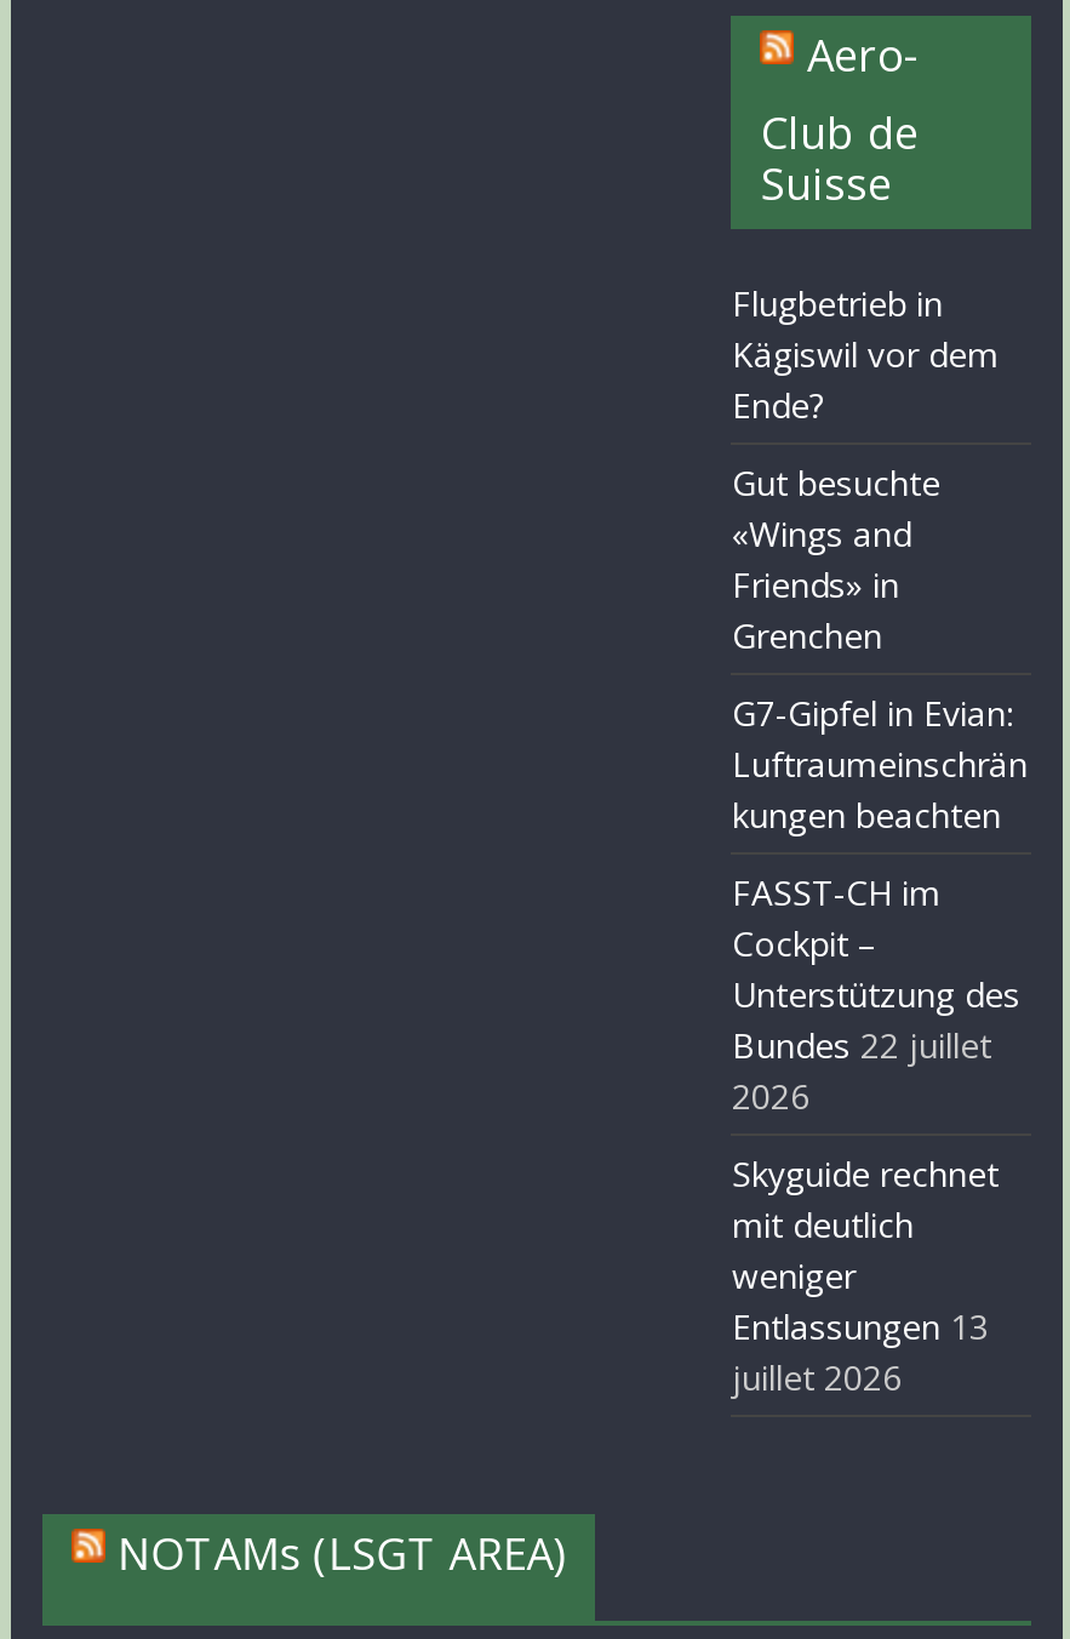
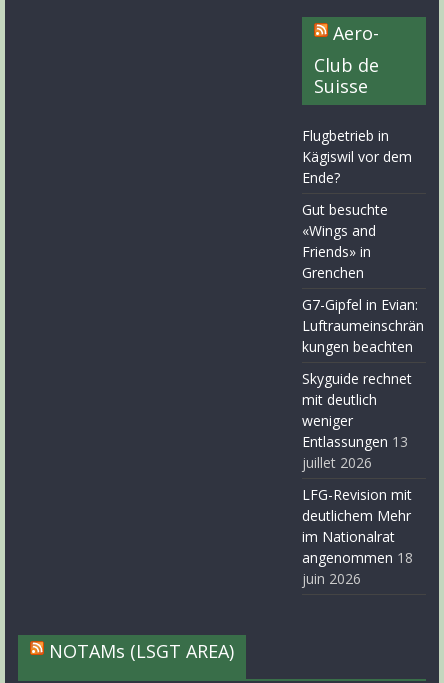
[732,869,1020,1119] FASST-CH im | Cockpit – | Unterstützung des | Bundes 22 juillet | 2026 -> none
moved [732,1150,999,1400] -> [302,369,412,472]: Skyguide rechnet | mit deutlich | weniger | Entlassungen 13 | juillet 2026
none -> [302,485,413,588] LFG-Revision mit | deutlichem Mehr | im Nationalrat | angenommen 18 | juin 2026

